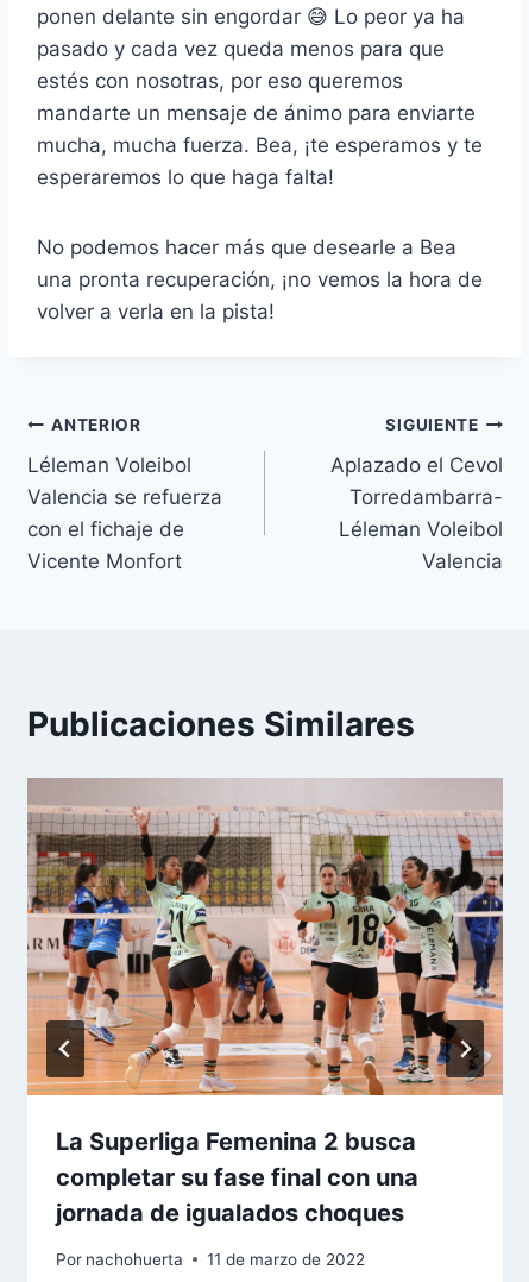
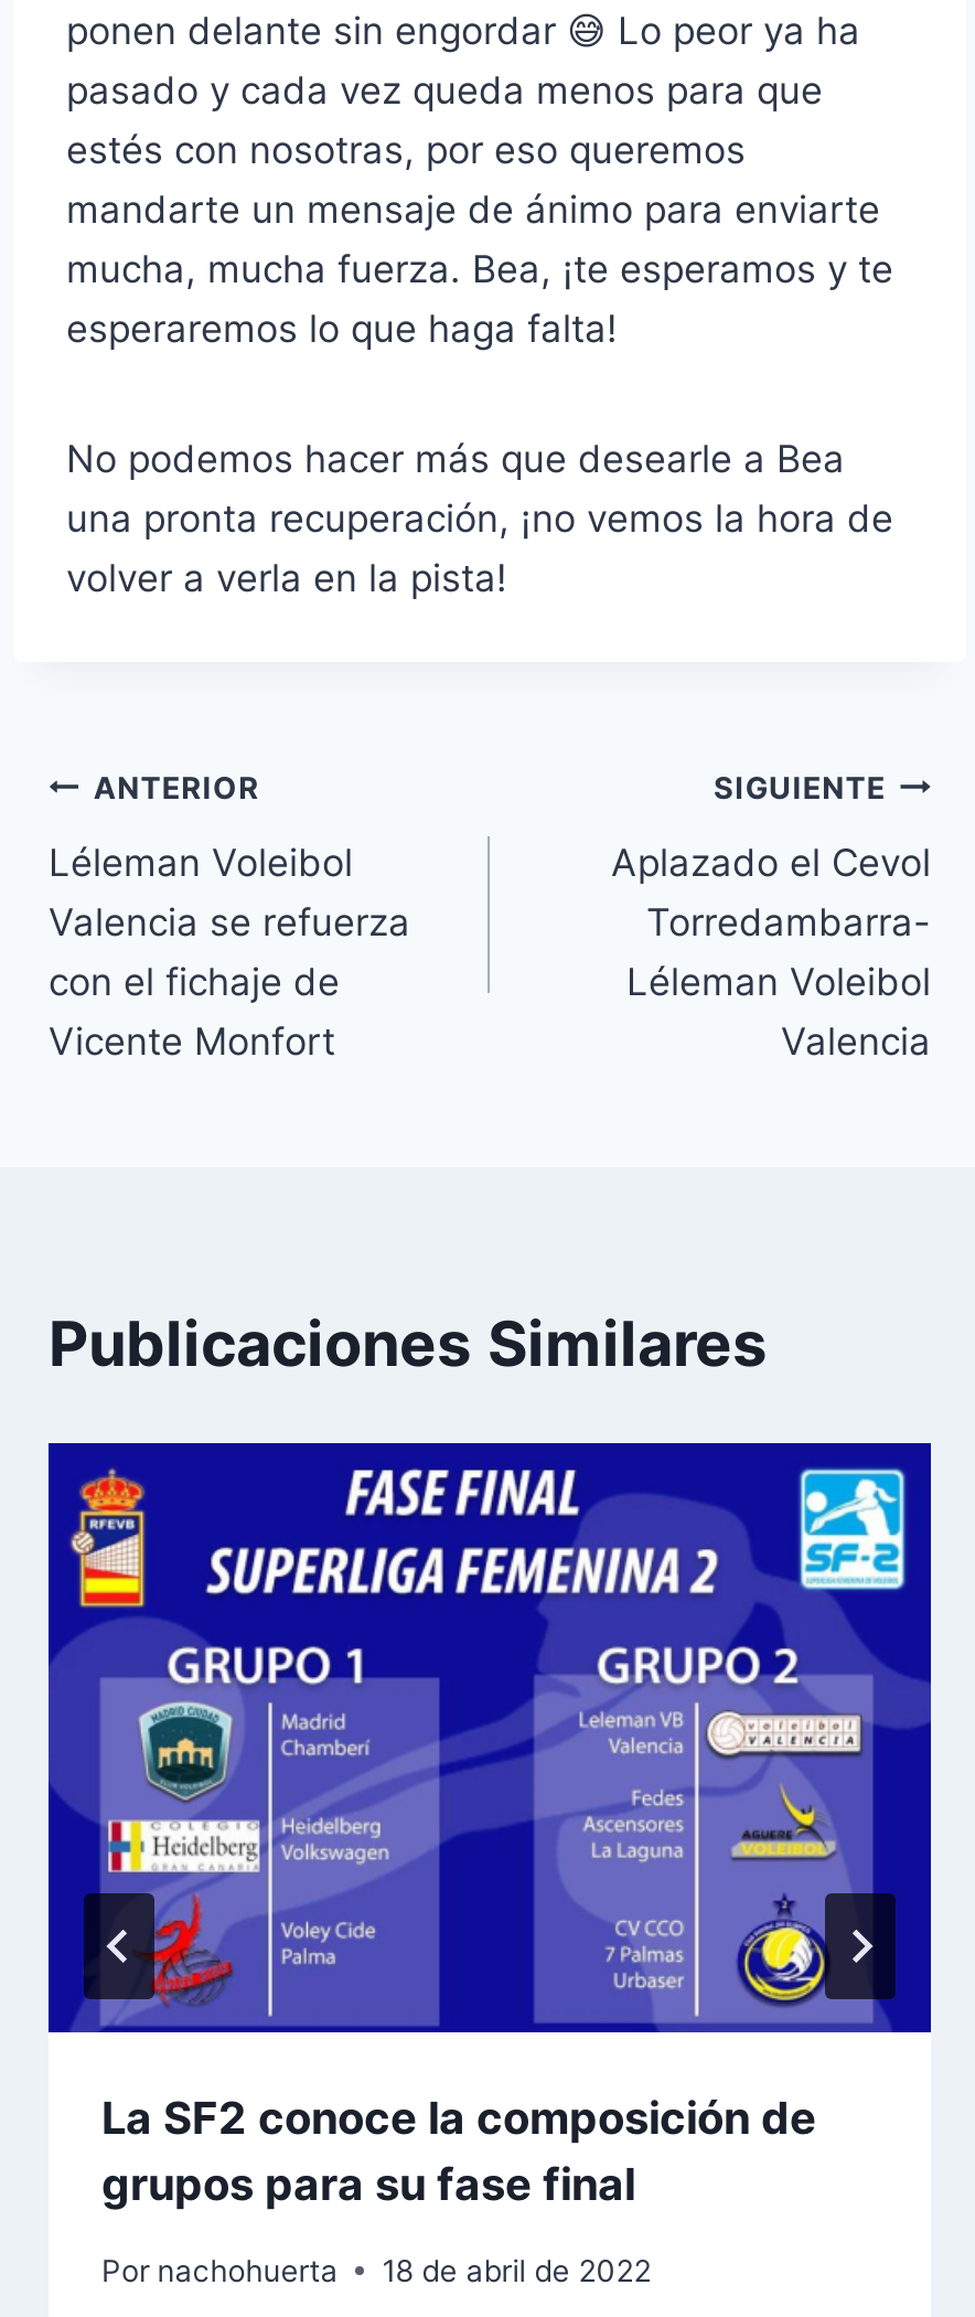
[26,778,504,1227] [image] | La Superliga Femenina 2 busca | completar su fase final con una | jornada de igualados choques -> [46,1441,933,2211] [image] | La SF2 conoce la composición de | grupos para su fase final
[56,1249,365,1268] Por nachohuerta 11 de marzo de 2022 -> [101,2252,651,2287] Por nachohuerta 18 de abril de 2022

